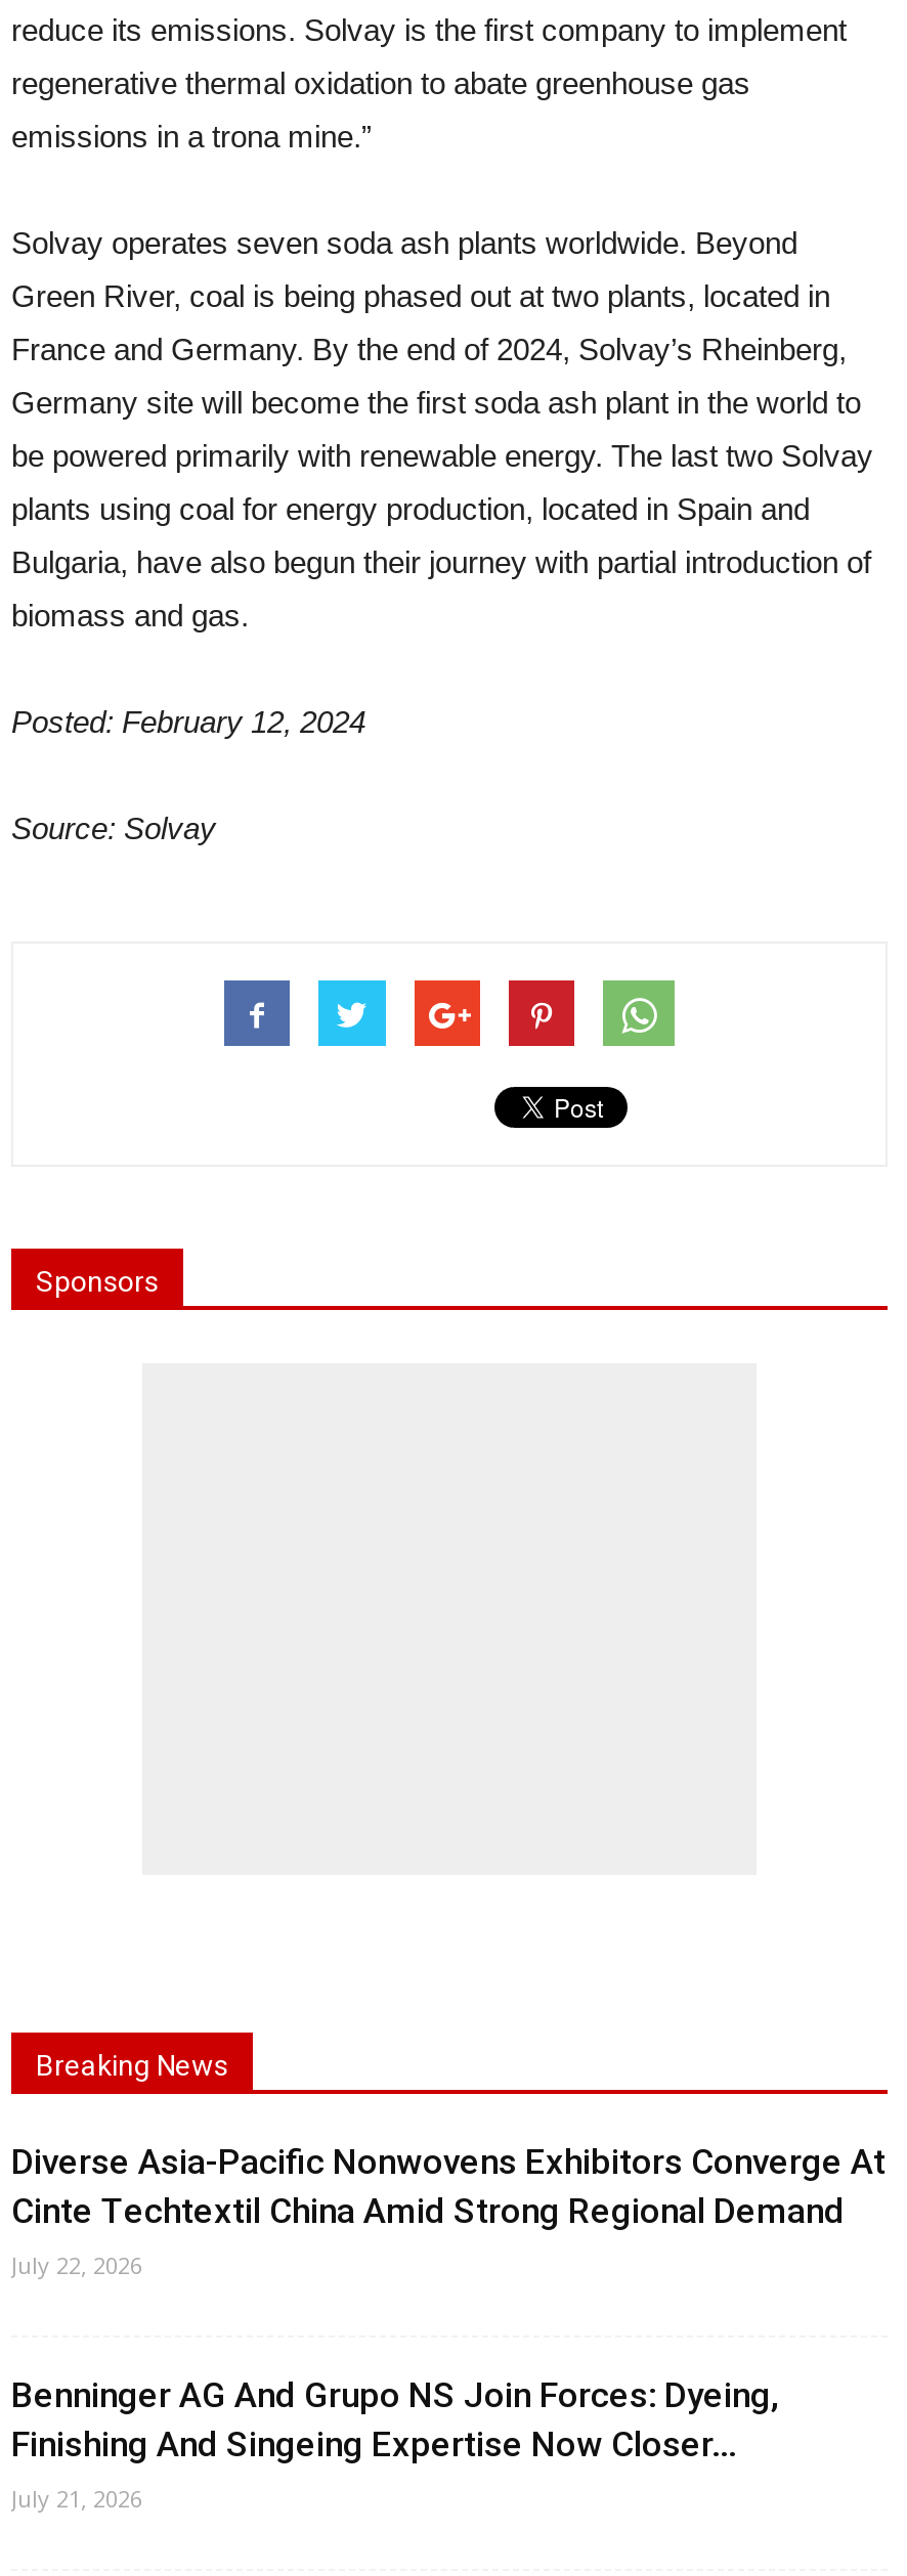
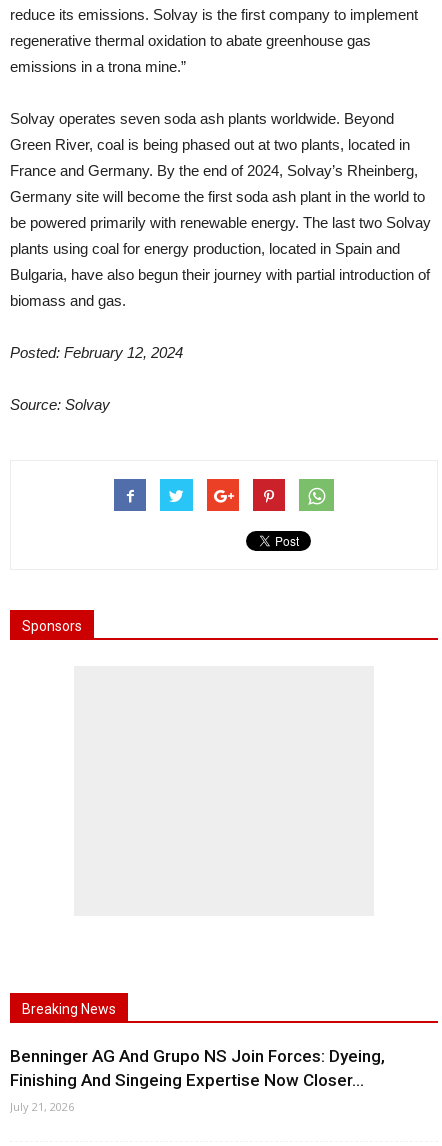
[11,2141,886,2280] Diverse Asia-Pacific Nonwovens Exhibitors Converge At | Cinte Techtextil China Amid Strong Regional Demand | July 22, 2026 -> none

